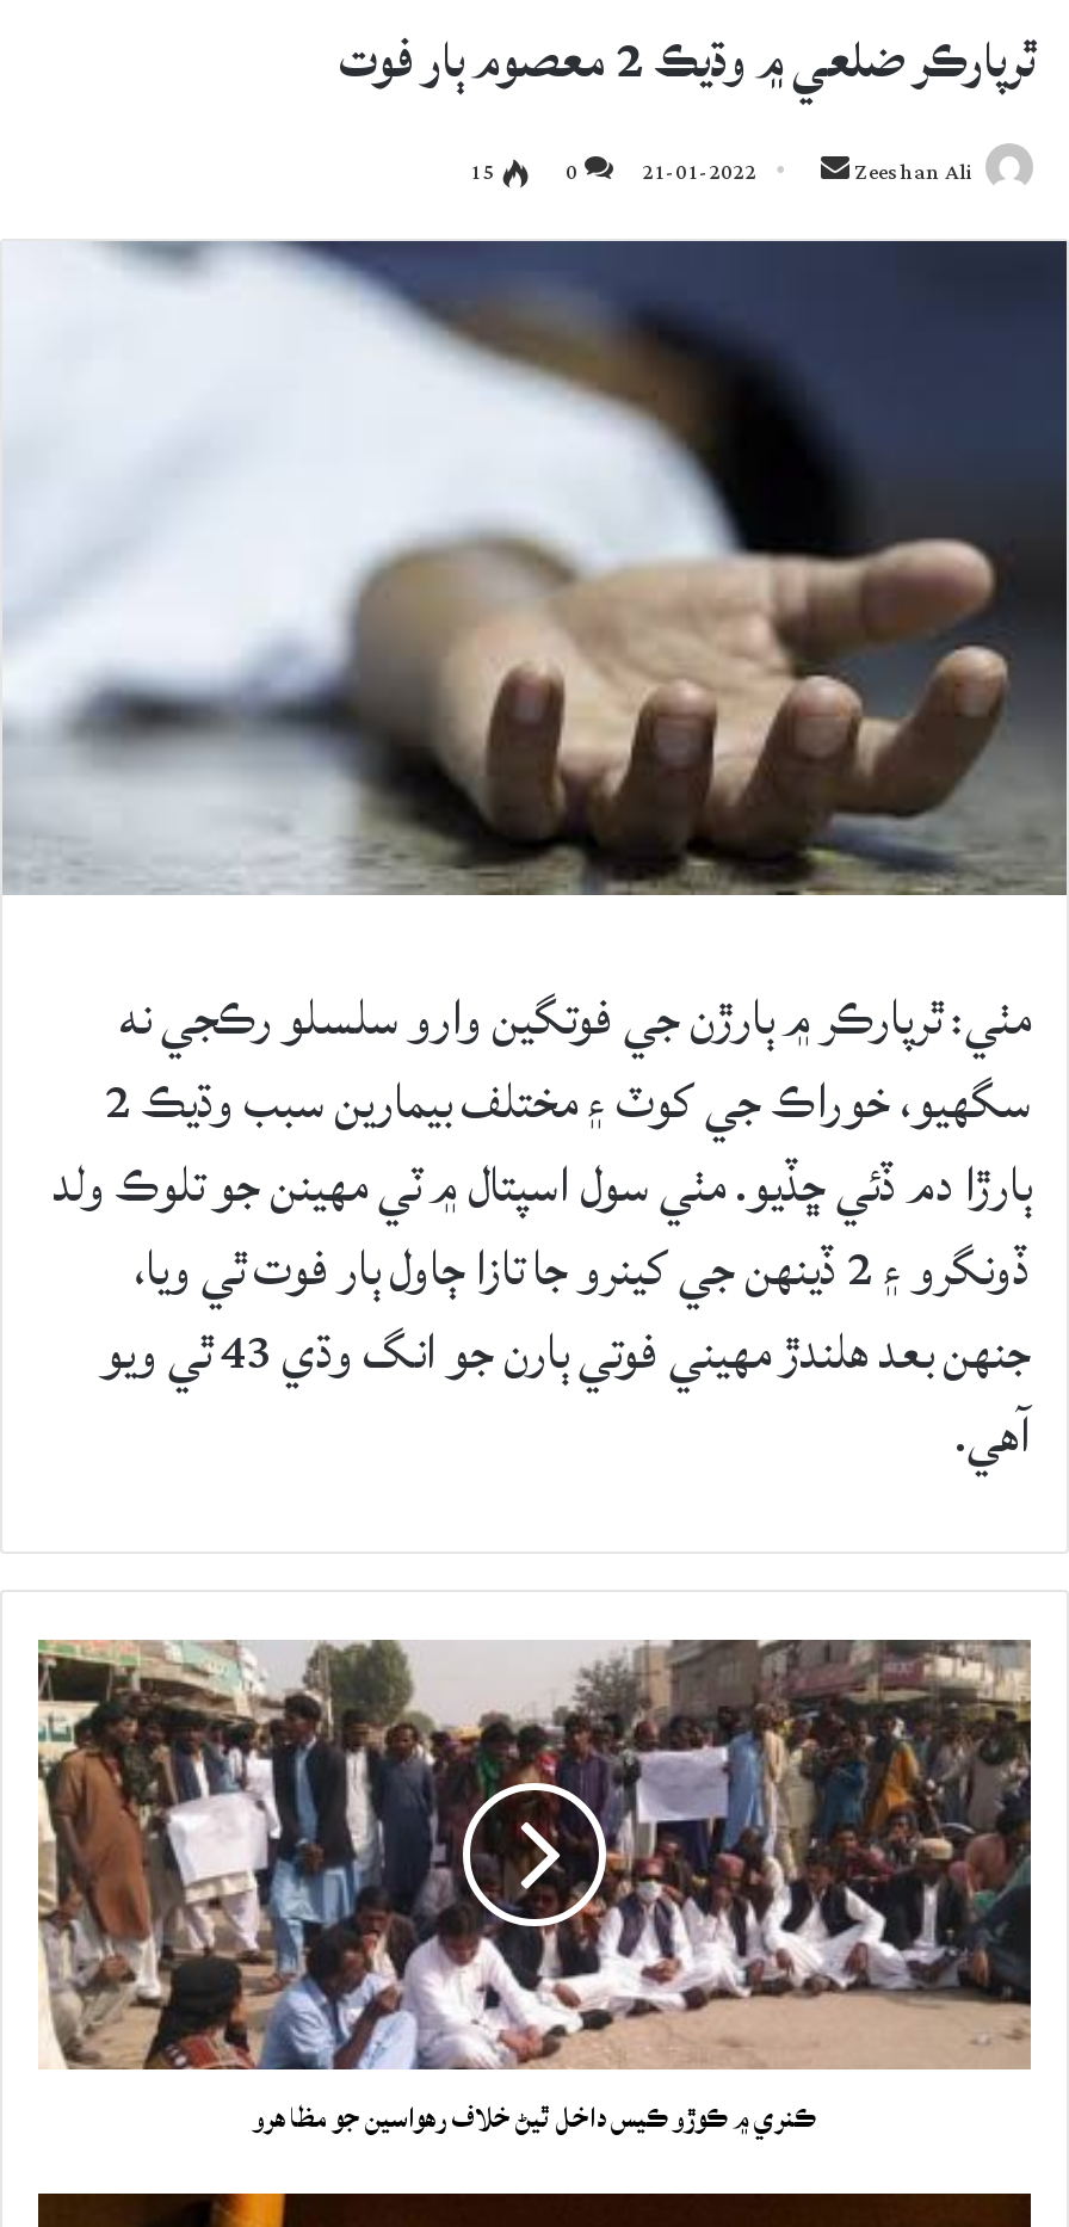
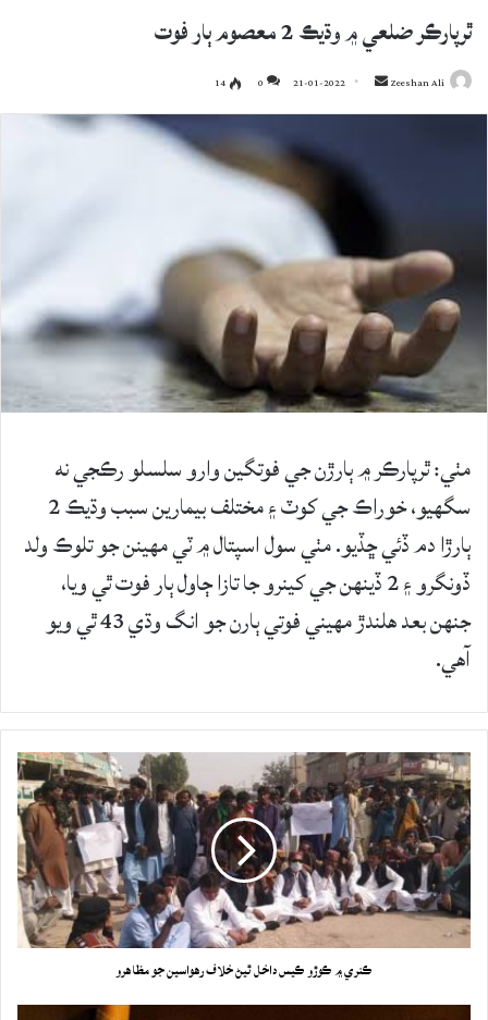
[470,153,494,193] 15 -> [215,74,225,93] 14

